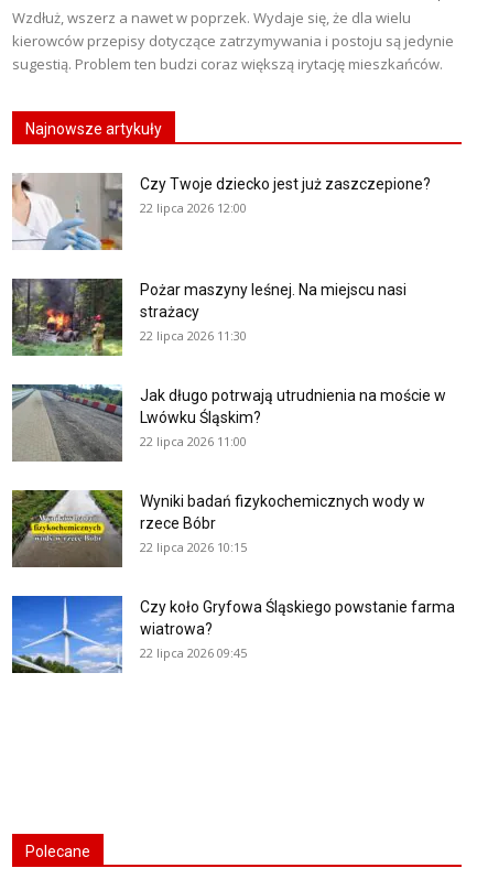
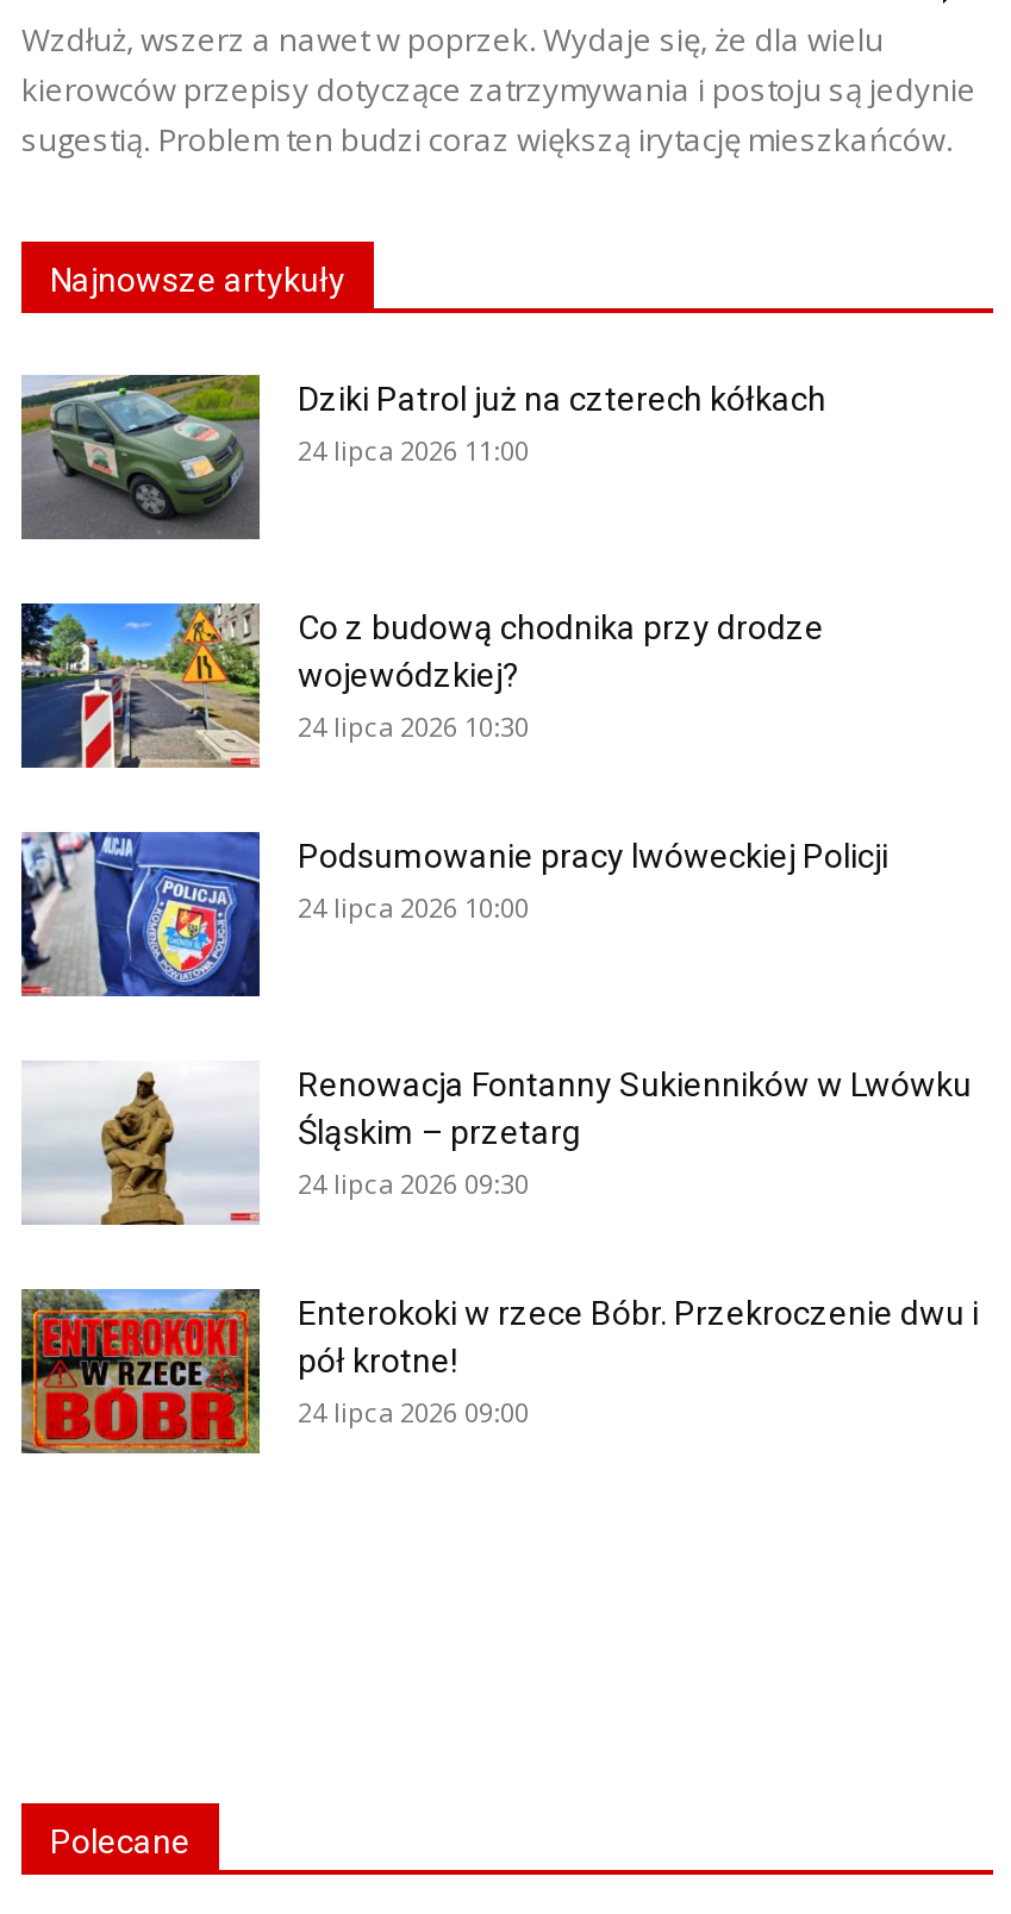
[12,173,431,250] [image] | Czy Twoje dziecko jest już zaszczepione? | 22 lipca 2026 12:00 -> [19,374,826,540] [image] | Dziki Patrol już na czterech kółkach | 24 lipca 2026 11:00
[12,278,406,356] [image] | Pożar maszyny leśnej. Na miejscu nasi | strażacy | 22 lipca 2026 11:30 -> [19,602,824,769] [image] | Co z budową chodnika przy drodze | wojewódzkiej? | 24 lipca 2026 10:30
[12,383,446,463] [image] | Jak długo potrwają utrudnienia na moście w | Lwówku Śląskim? | 22 lipca 2026 11:00 -> [21,831,888,997] [image] | Podsumowanie pracy lwóweckiej Policji | 24 lipca 2026 10:00
[11,489,425,568] [image] | Wyniki badań fizykochemicznych wody w | rzece Bóbr | 22 lipca 2026 10:15 -> [21,1059,972,1226] [image] | Renowacja Fontanny Sukienników w Lwówku | Śląskim – przetarg | 24 lipca 2026 09:30
[11,595,455,673] [image] | Czy koło Gryfowa Śląskiego powstanie farma | wiatrowa? | 22 lipca 2026 09:45 -> [19,1288,979,1455] [image] | Enterokoki w rzece Bóbr. Przekroczenie dwu i | pół krotne! | 24 lipca 2026 09:00

